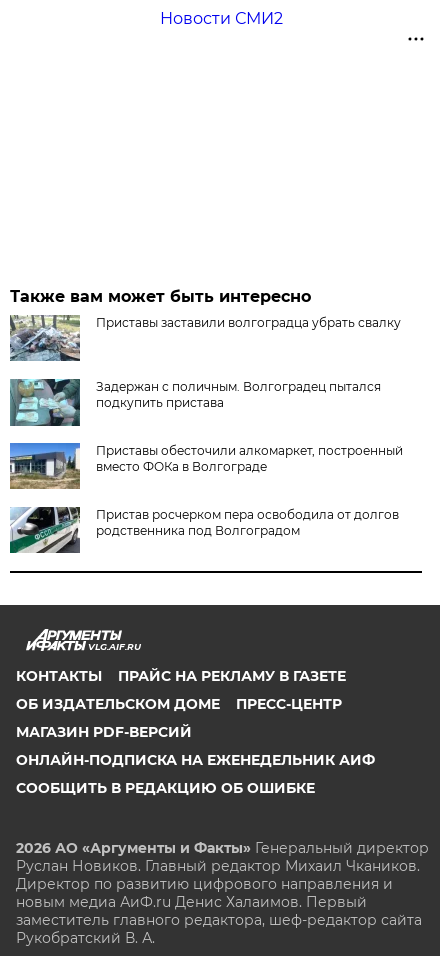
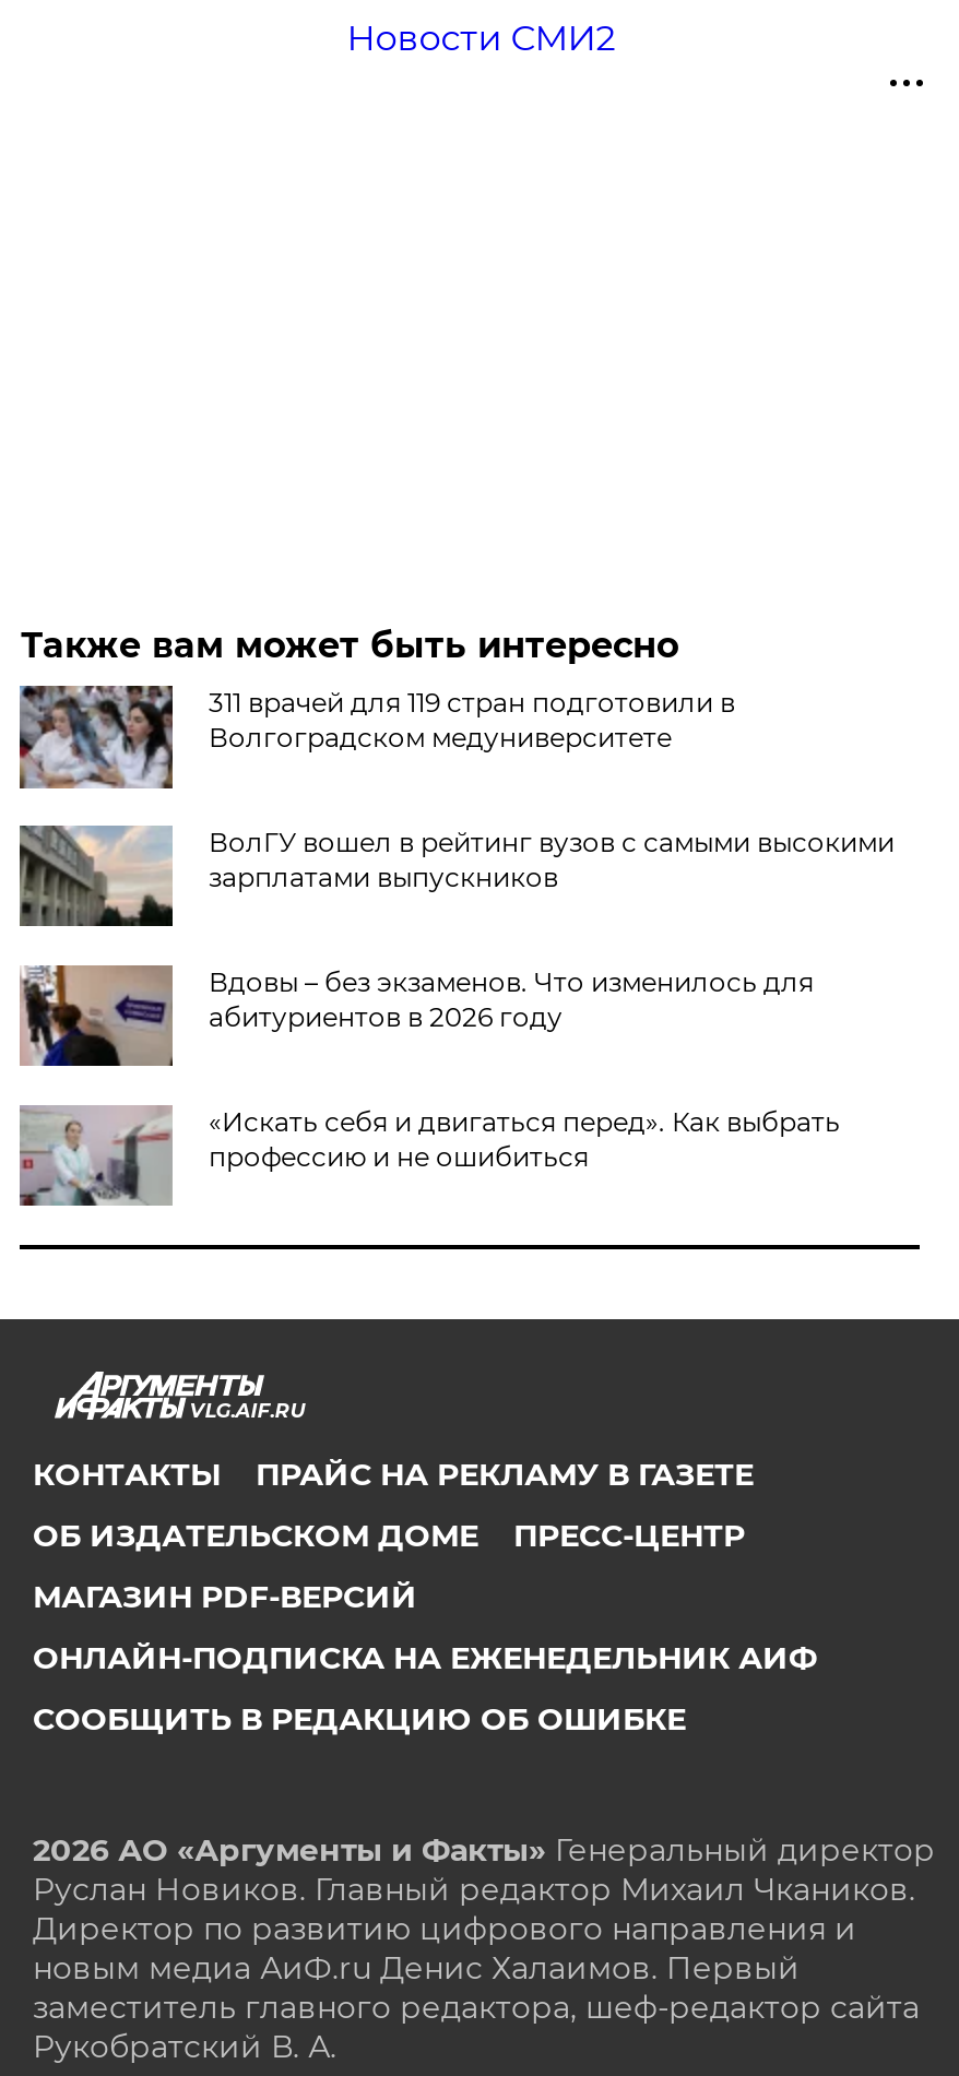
[9,314,401,361] [image] | Приставы заставили волгоградца убрать свалку -> [17,684,735,788] [image] | 311 врачей для 119 стран подготовили в | Волгоградском медуниверситете
[9,378,381,427] [image] | Задержан с поличным. Волгоградец пытался | подкупить пристава -> [17,823,894,928] [image] | ВолГУ вошел в рейтинг вузов с самыми высокими | зарплатами выпускников
[9,442,403,490] [image] | Приставы обесточили алкомаркет, построенный | вместо ФОКа в Волгограде -> [17,963,814,1068] [image] | Вдовы – без экзаменов. Что изменилось для | абитуриентов в 2026 году
[9,506,399,553] [image] | Пристав росчерком пера освободила от долгов | родственника под Волгоградом -> [17,1105,840,1206] [image] | «Искать себя и двигаться перед». Как выбрать | профессию и не ошибиться

